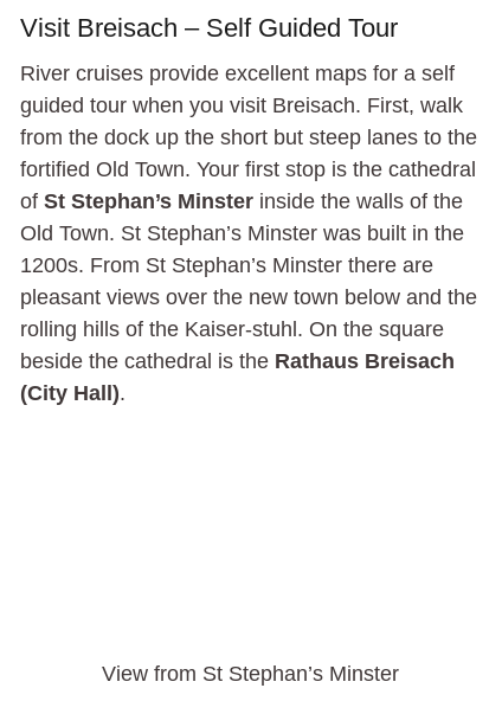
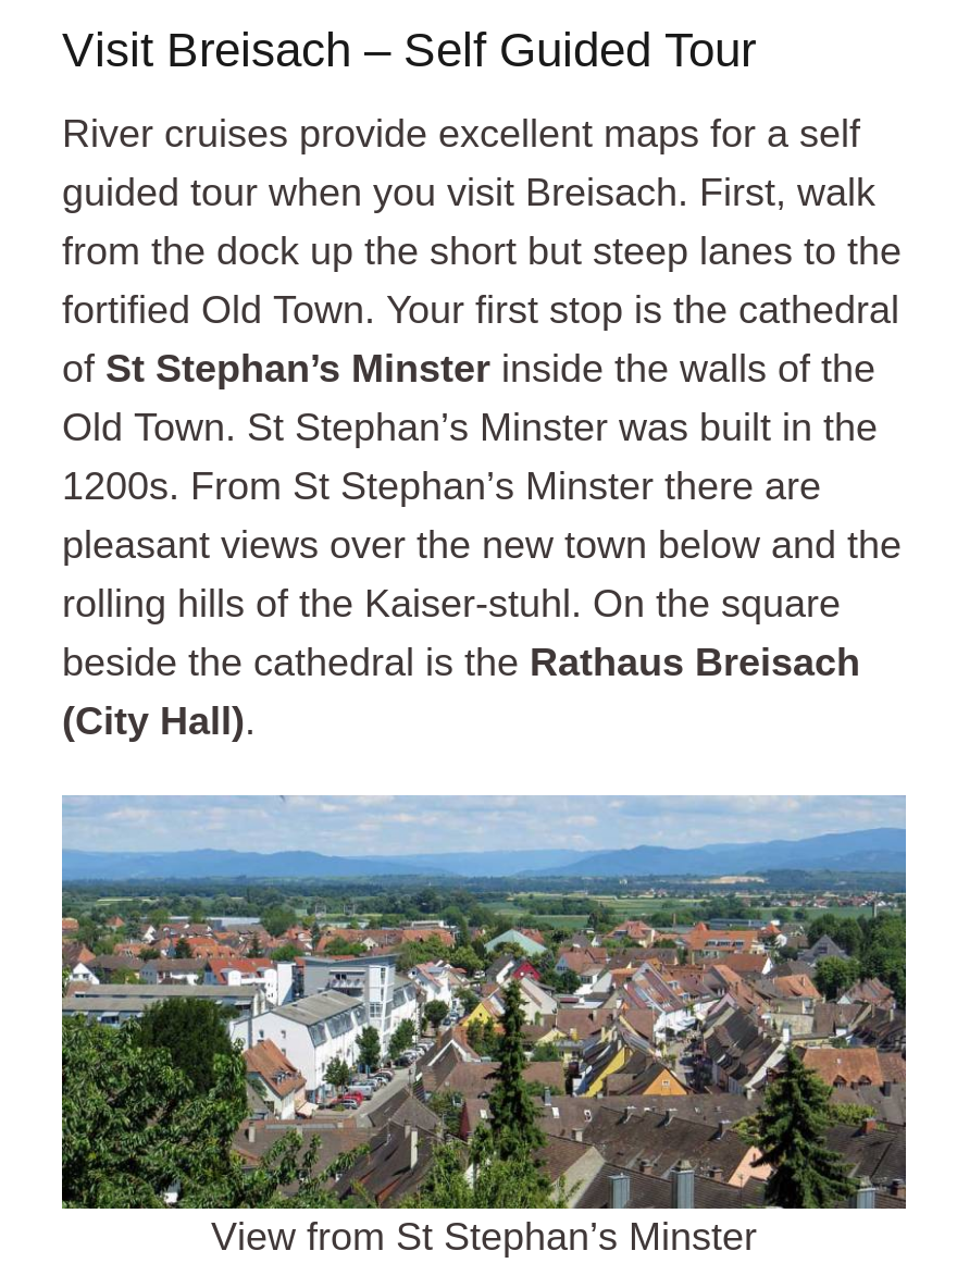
none -> [60,793,908,1211] [image]

